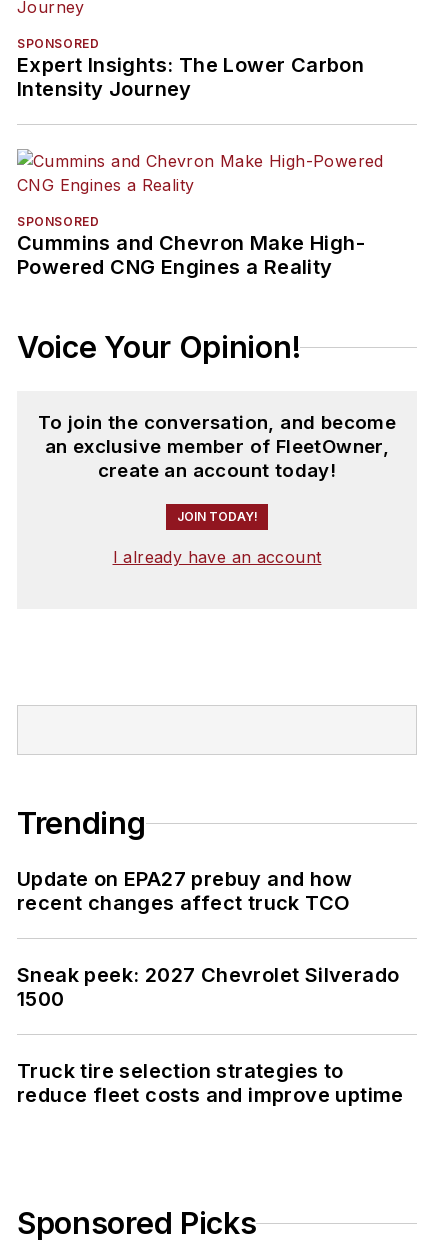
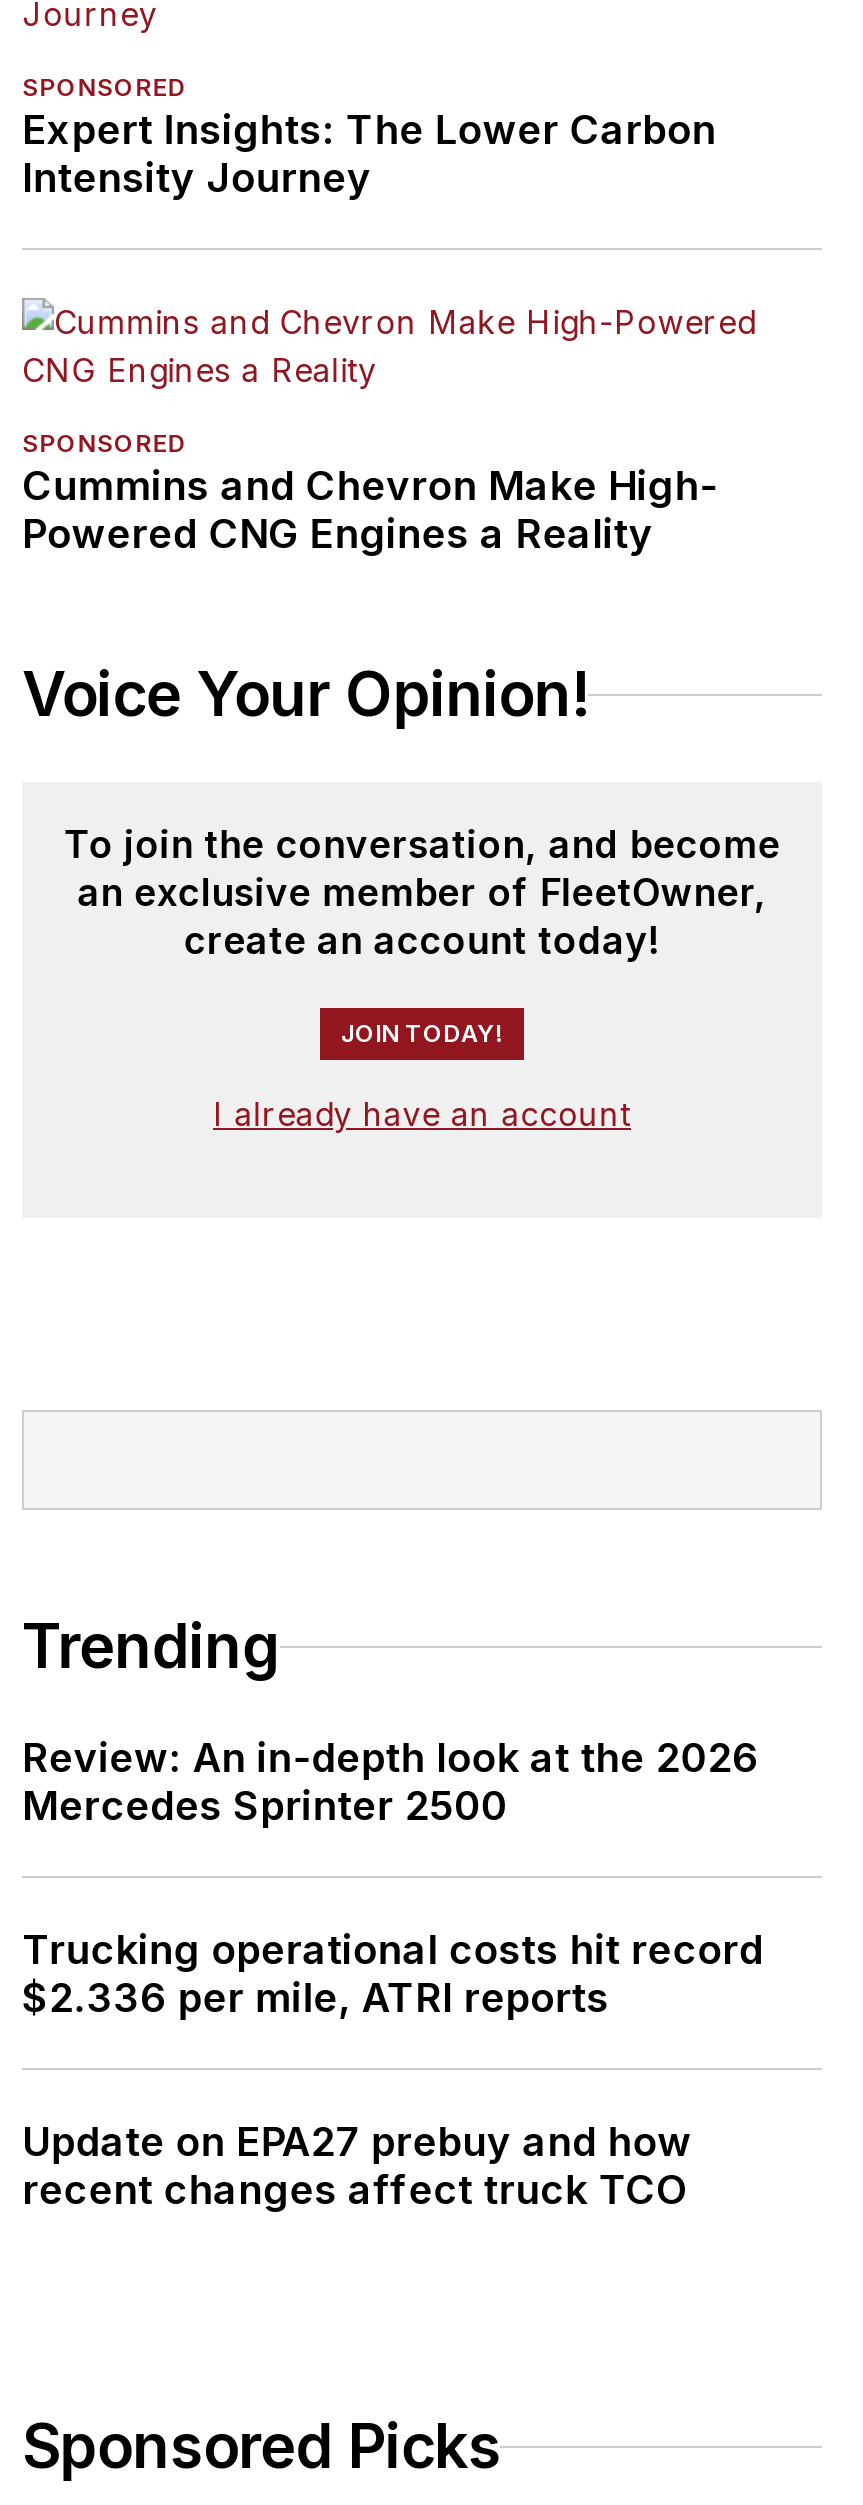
none -> [22,1734,764,2022] Review: An in-depth look at the 2026 | Mercedes Sprinter 2500 | Trucking operational costs hit record | $2.336 per mile, ATRI reports
moved [17,867,352,915] -> [22,2118,692,2214]: Update on EPA27 prebuy and how | recent changes affect truck TCO
[17,963,404,1107] Sneak peek: 2027 Chevrolet Silverado | 1500 | Truck tire selection strategies to | reduce fleet costs and improve uptime -> none

